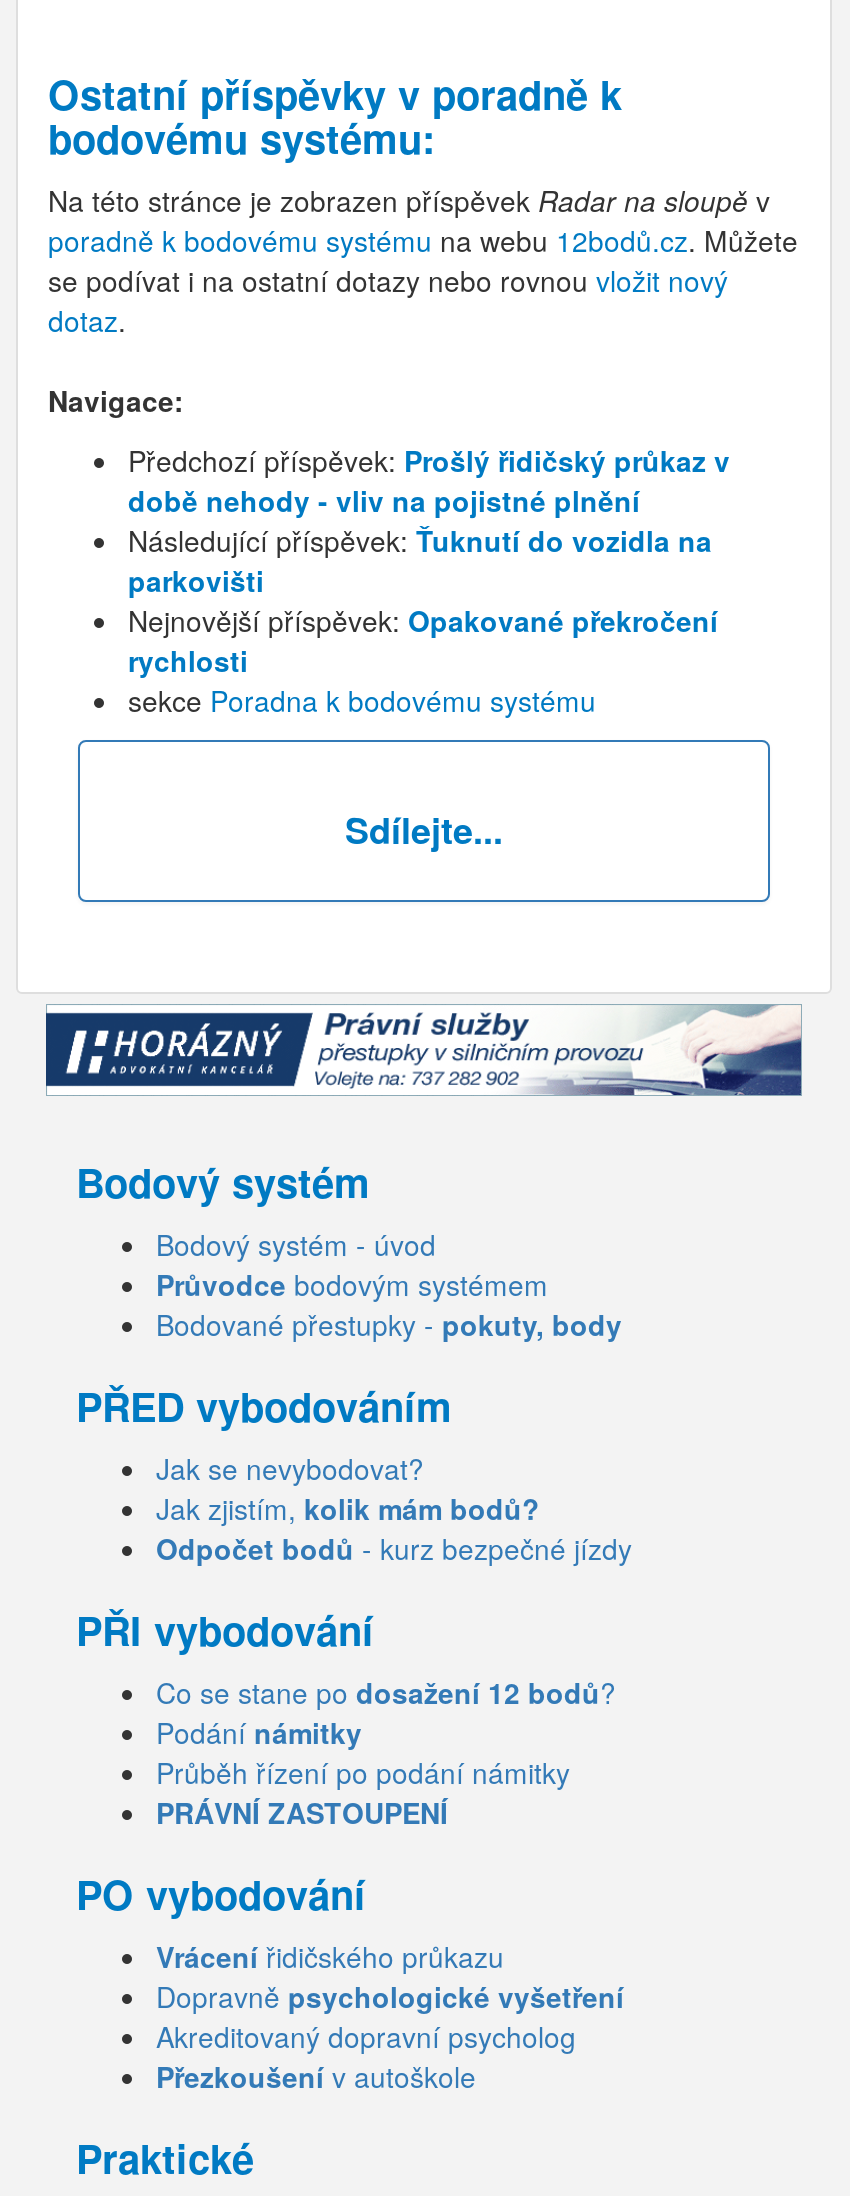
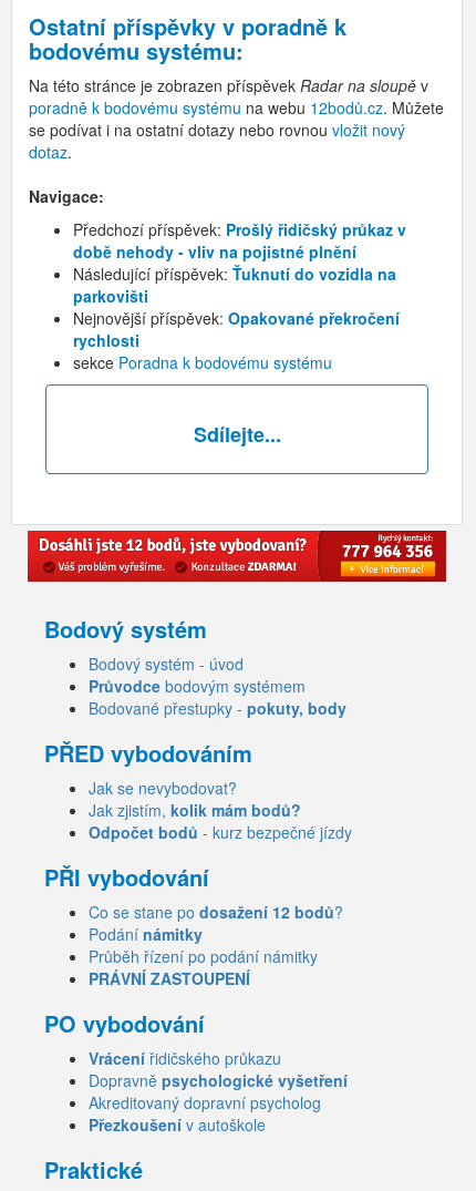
[44,1002,804,1098] [image] -> [27,530,447,583] [image]

